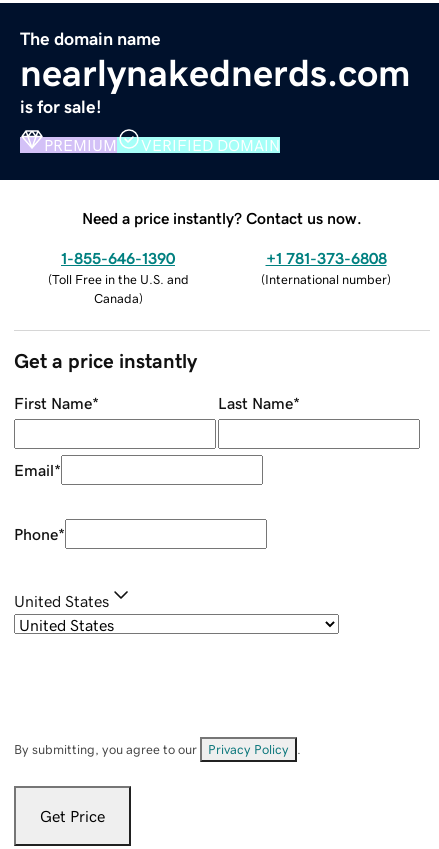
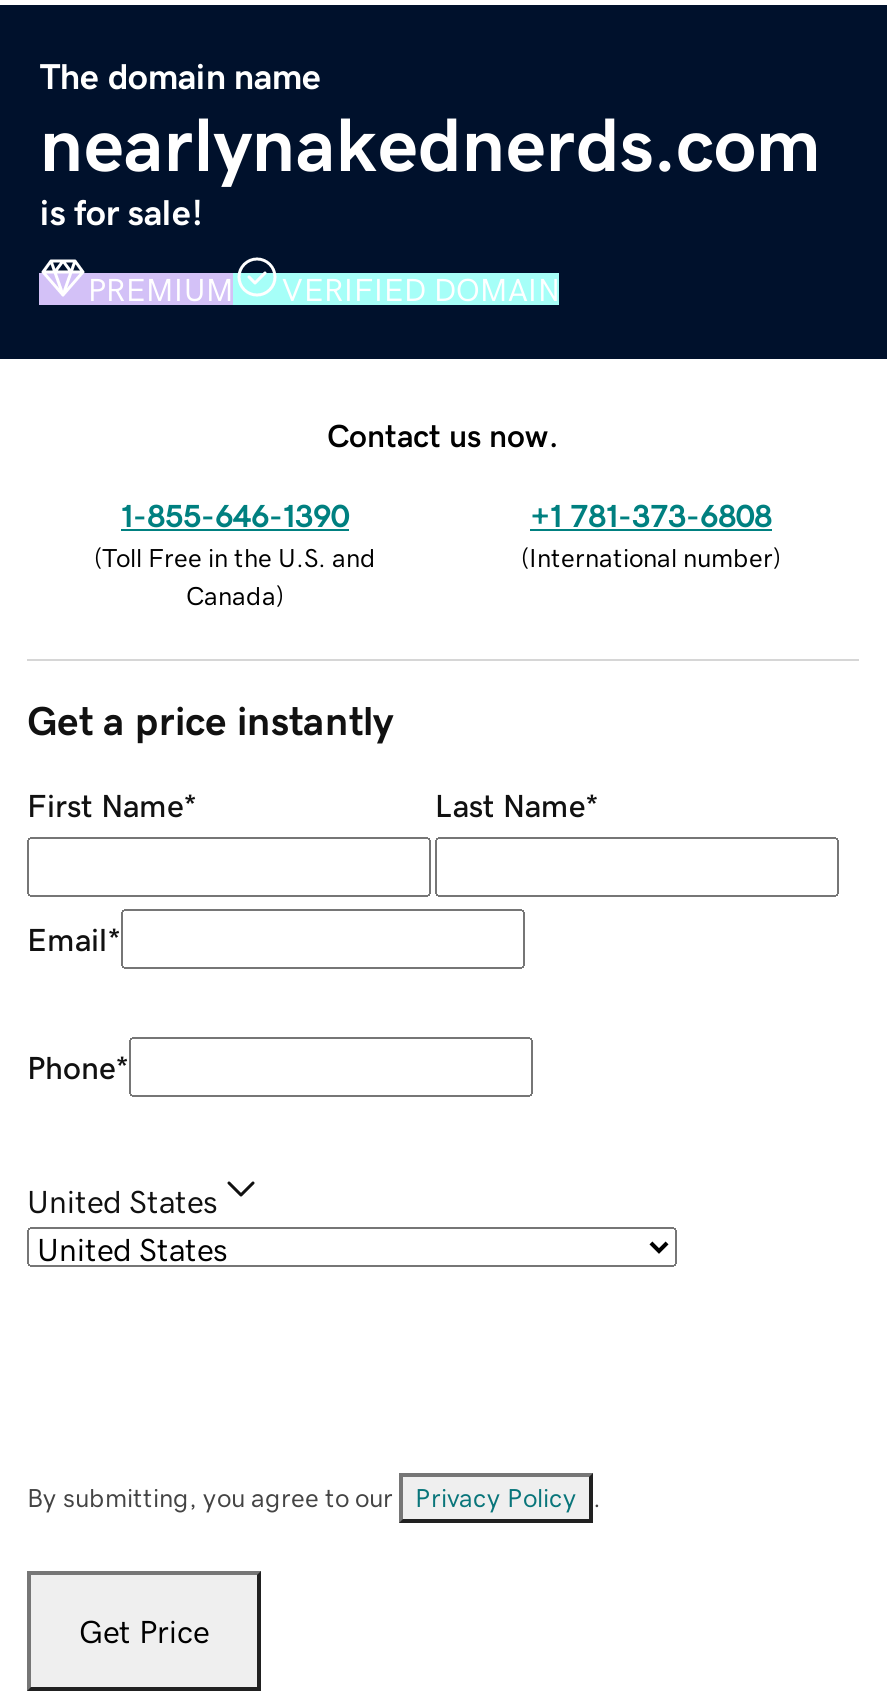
[82,210,362,226] Need a price instantly? Contact us now. -> [327,418,559,450] Contact us now.

